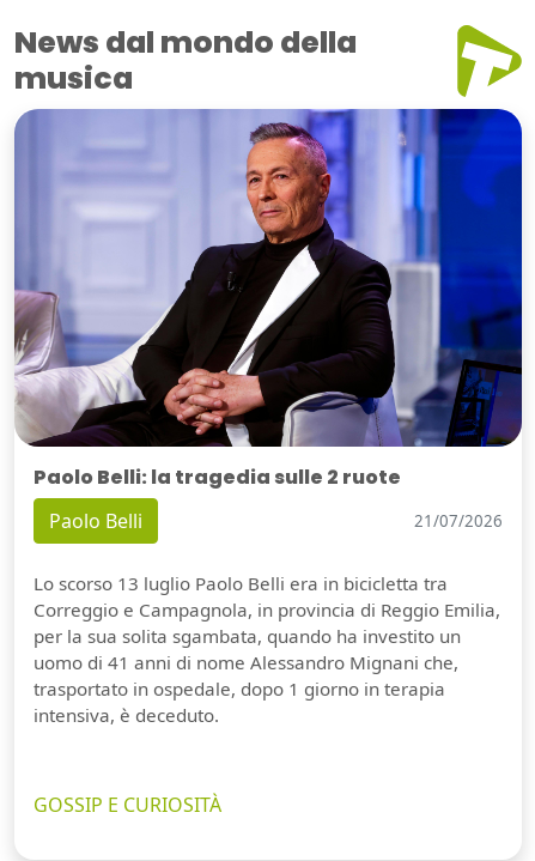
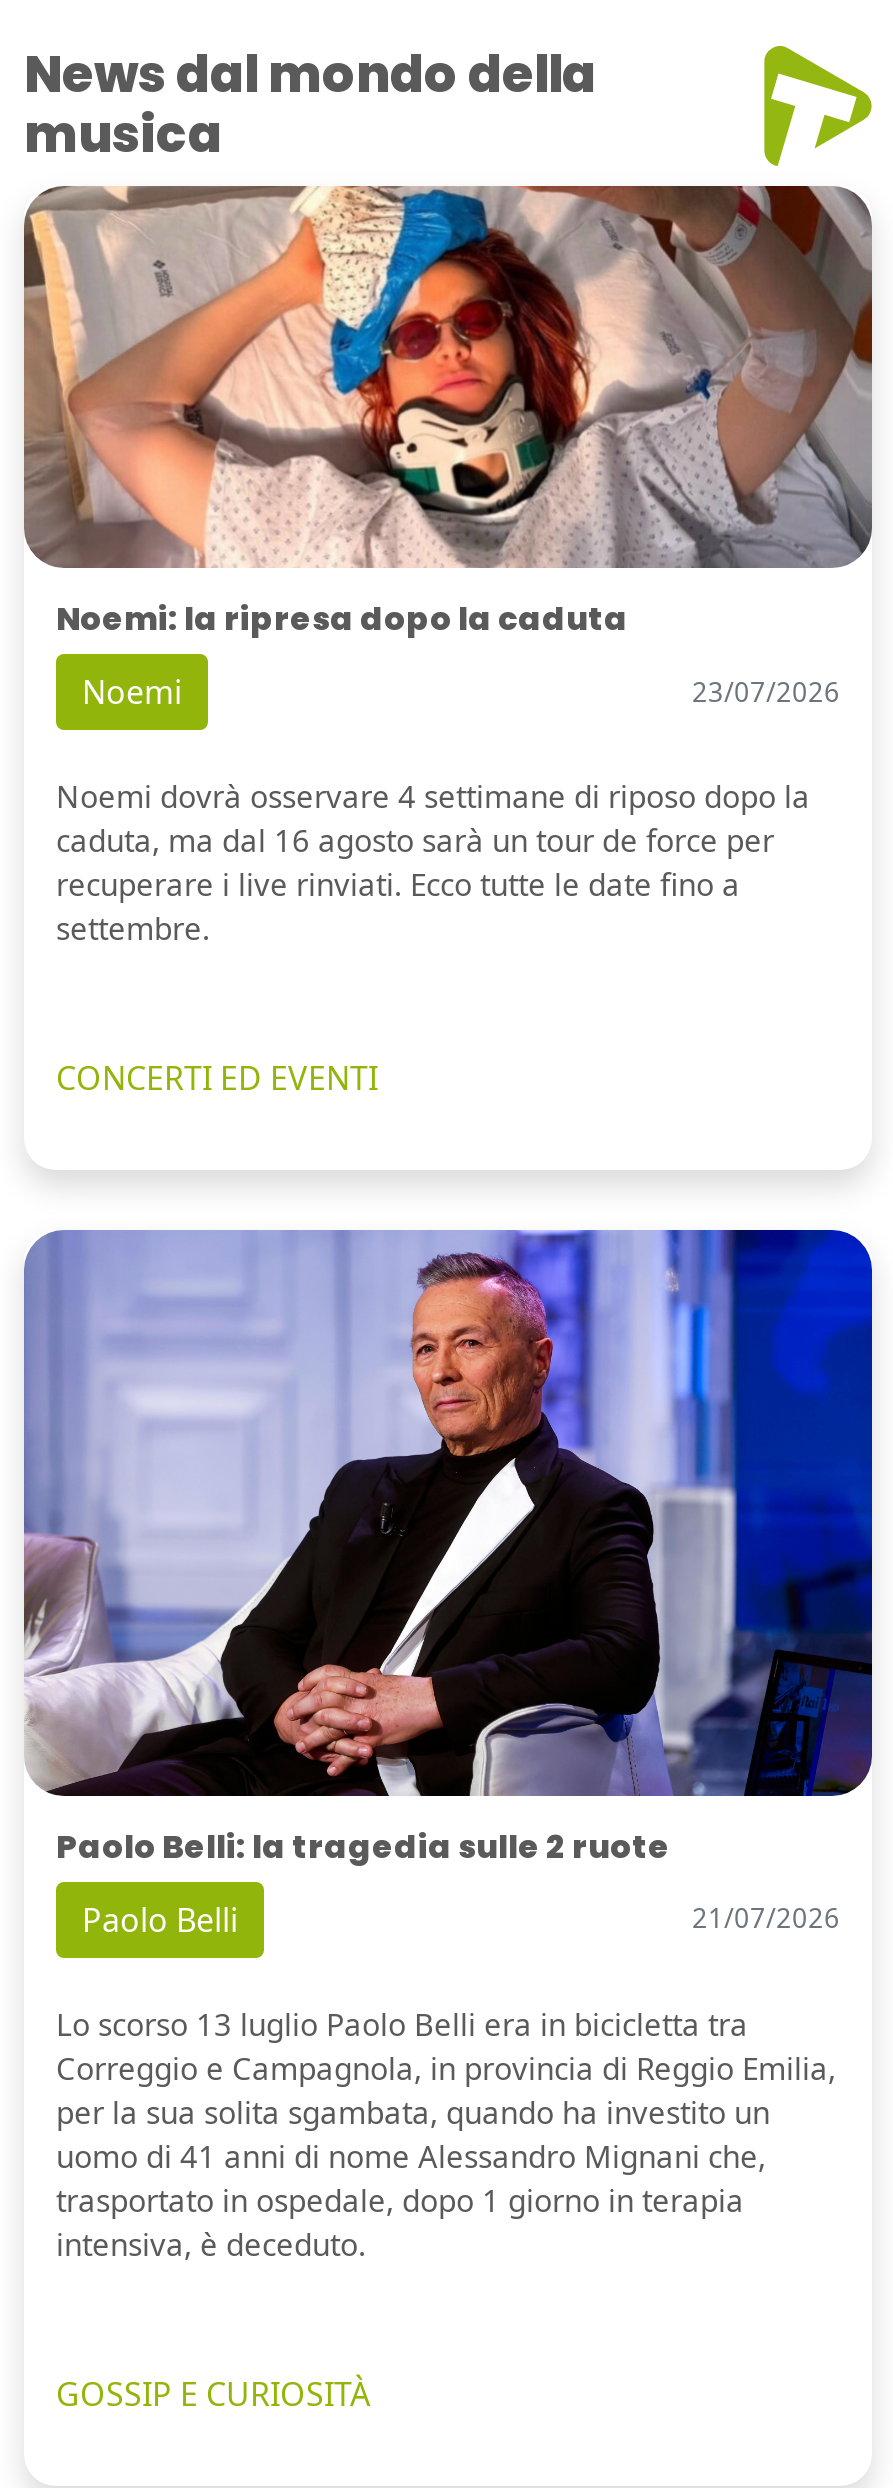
none -> [22,184,874,1101] [image] | Noemi: la ripresa dopo la caduta | Noemi | 23/07/2026 | Noemi dovrà osservare 4 settimane di riposo dopo la | caduta, ma dal 16 agosto sarà un tour de force per | recuperare i live rinviati. Ecco tutte le date fino a | settembre. | CONCERTI ED EVENTI

